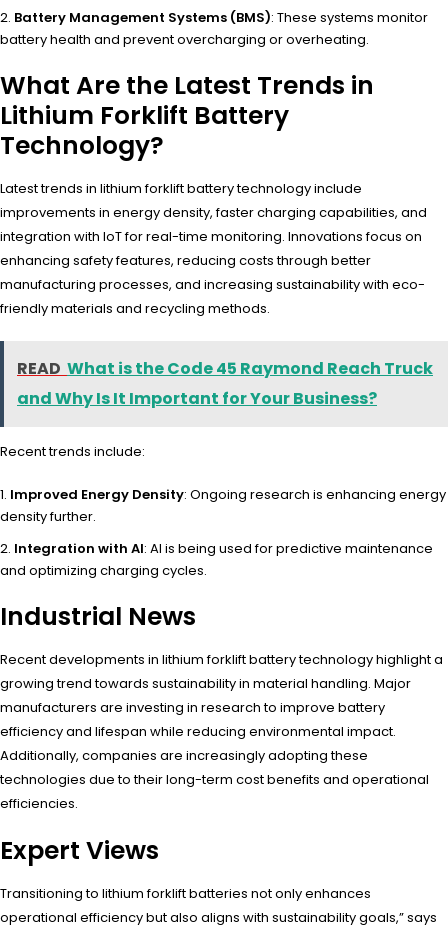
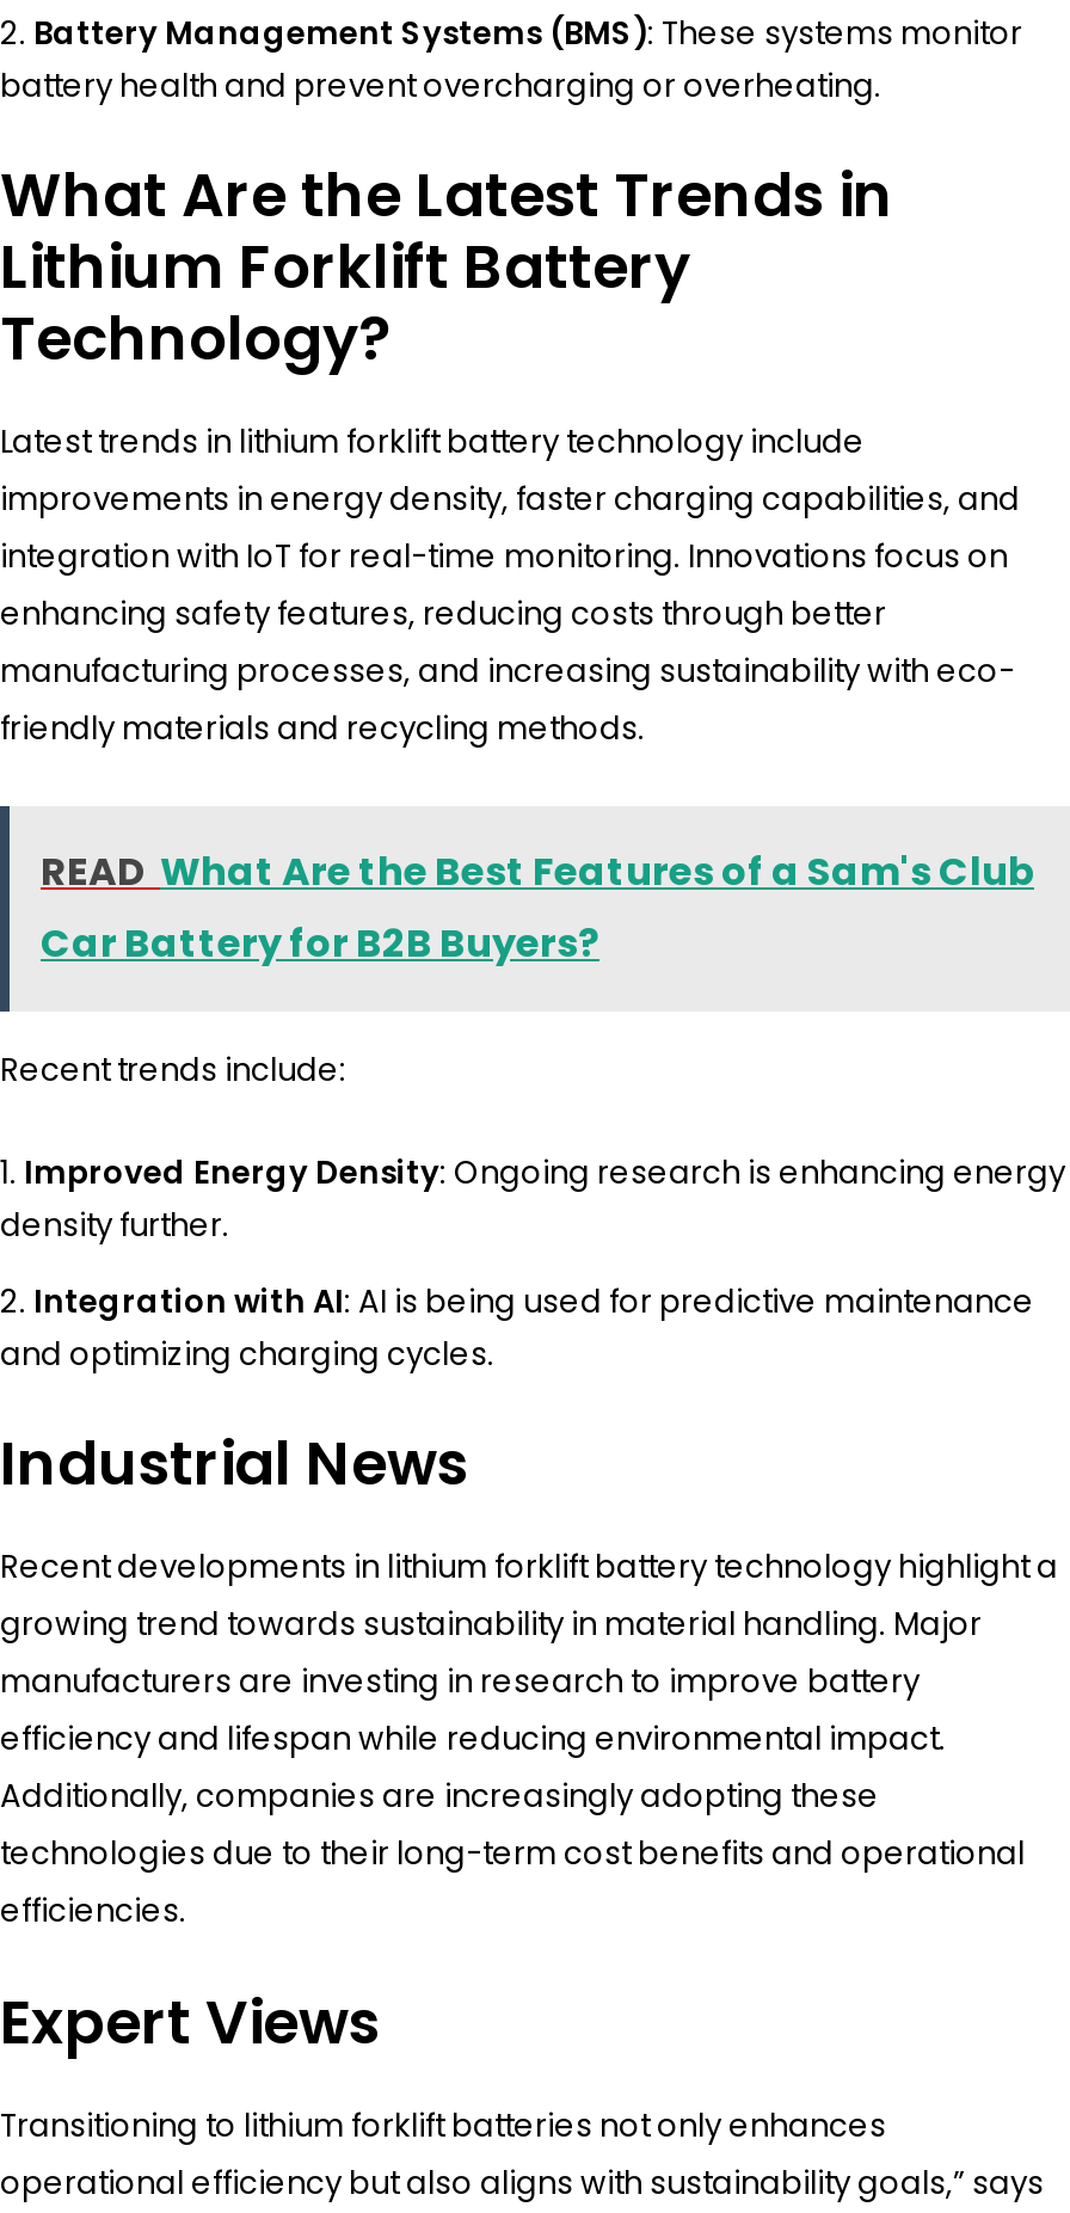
[17,357,433,410] READ What is the Code 45 Raymond Reach Truck | and Why Is It Important for Your Business? -> [41,845,1034,971] READ What Are the Best Features of a Sam's Club | Car Battery for B2B Buyers?

